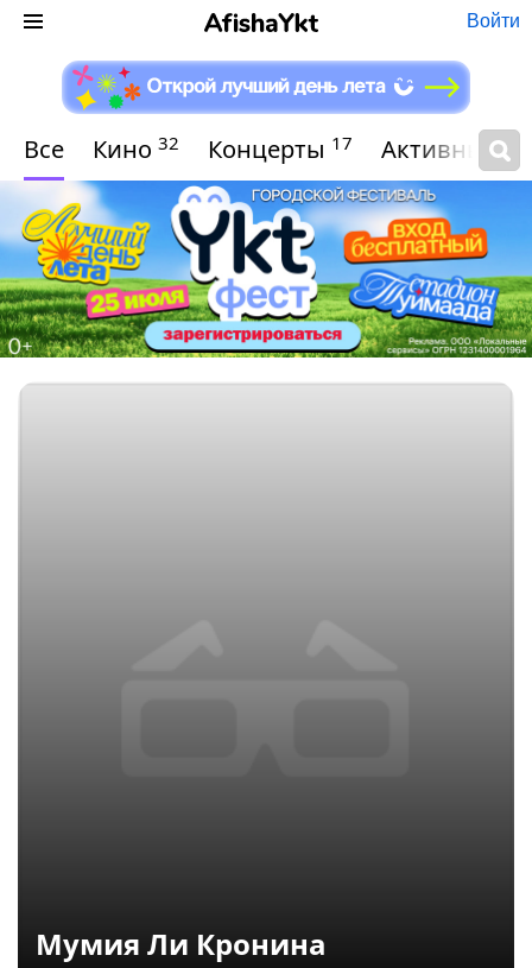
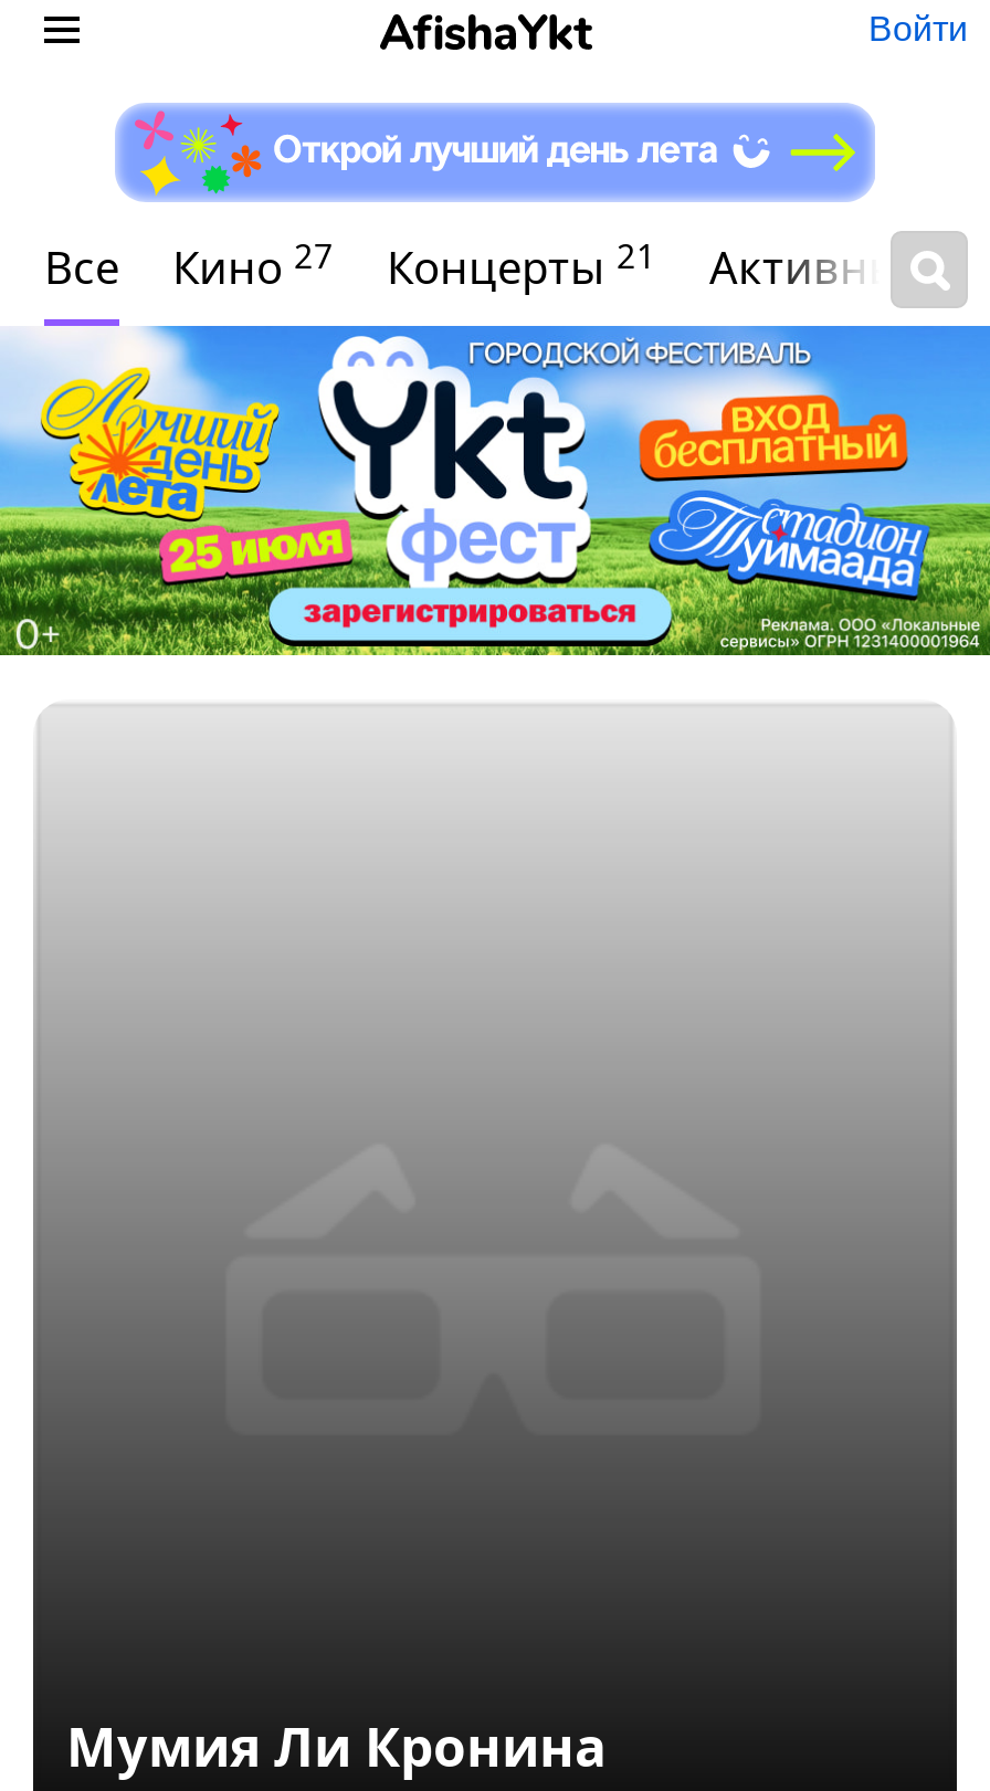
[93,130,179,165] Кино 32 -> [172,232,334,297] Кино 27
[208,130,353,165] Концерты 17 -> [387,232,656,297] Концерты 21

